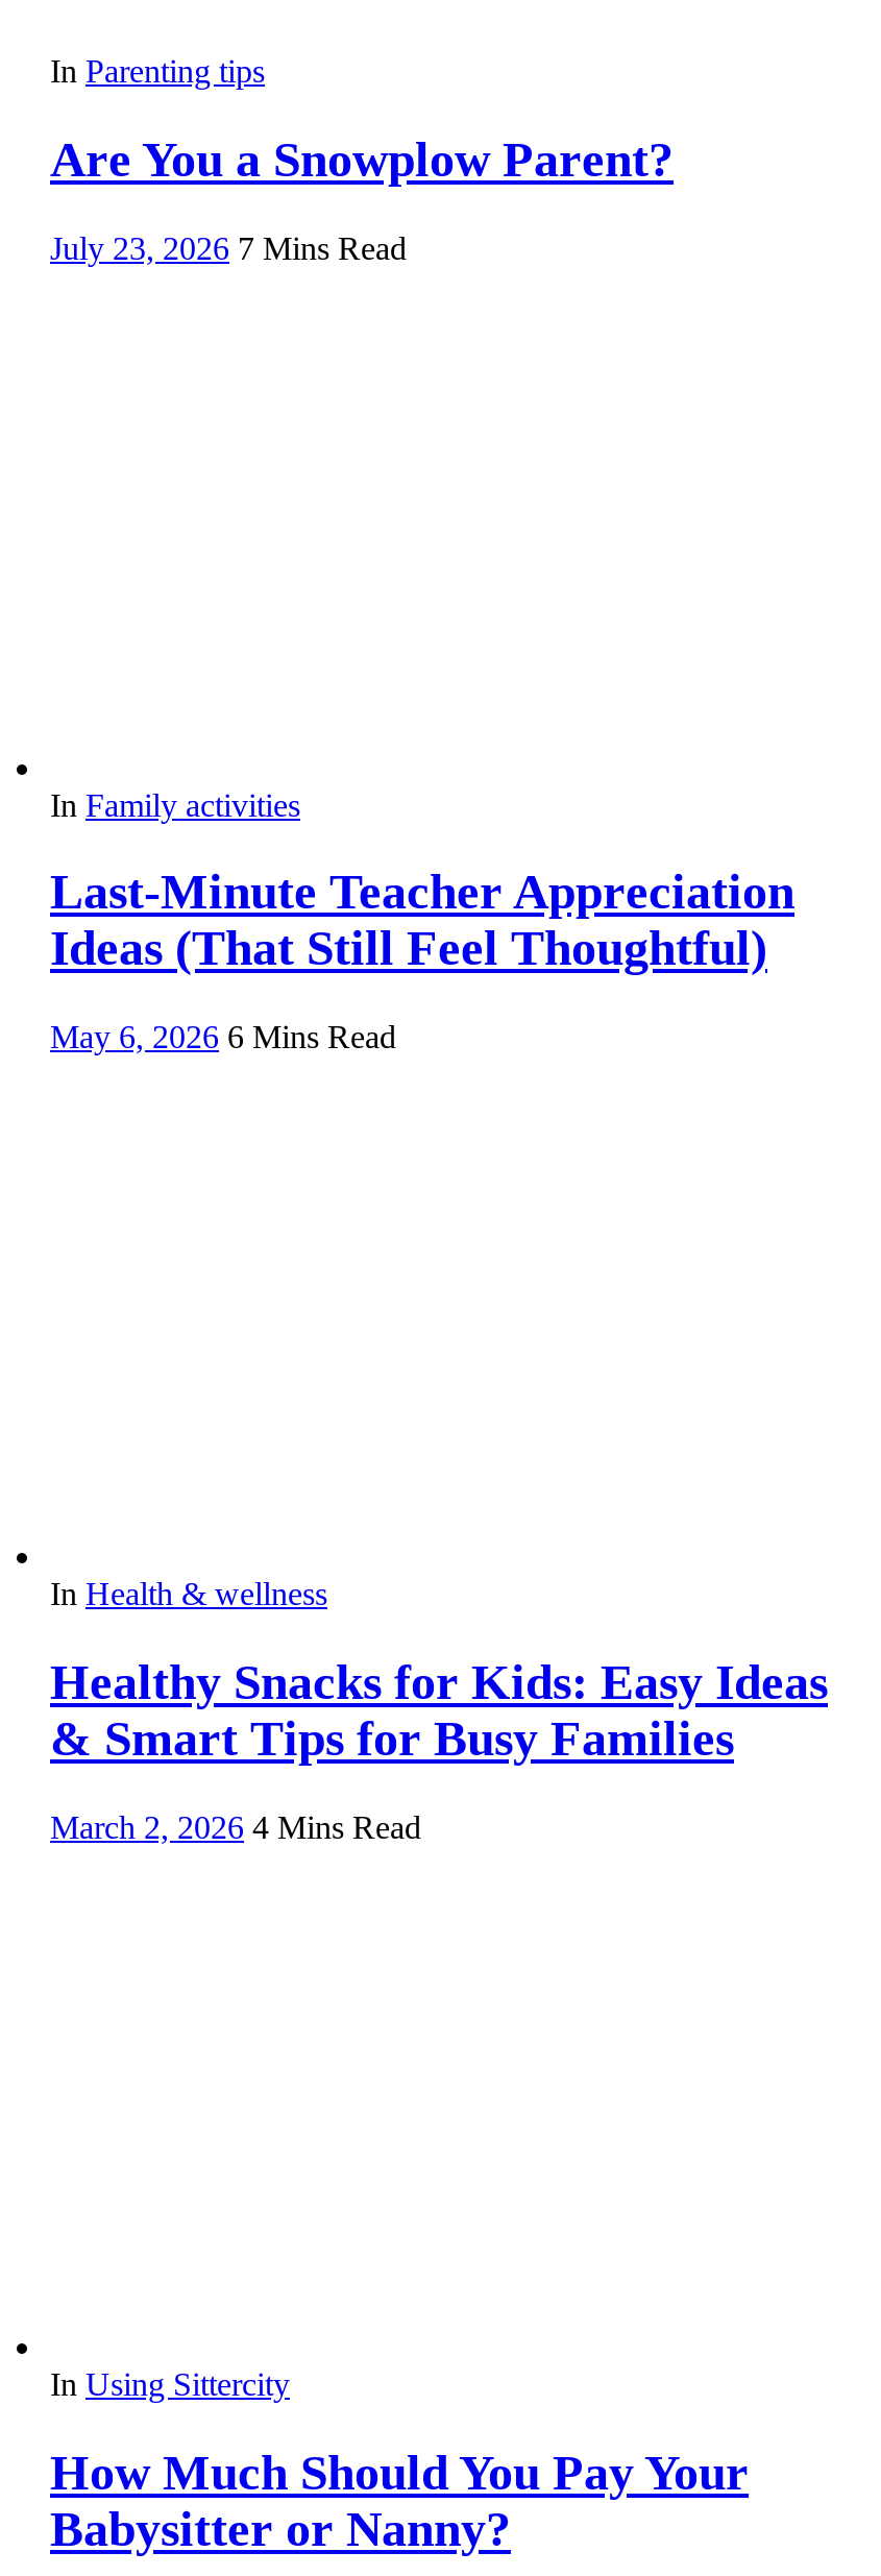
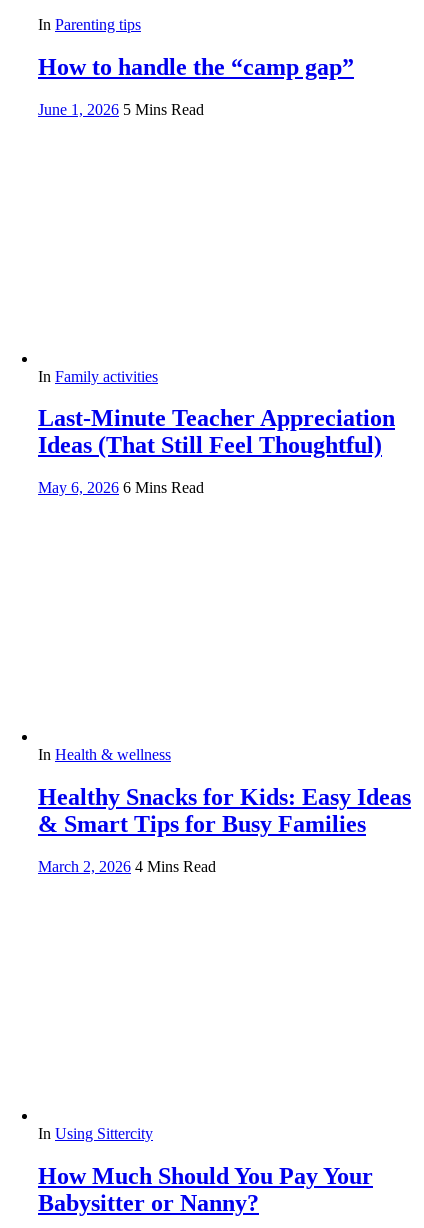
[50,132,674,186] Are You a Snowplow Parent? -> [38,54,354,80] How to handle the “camp gap”
[50,229,407,265] July 23, 2026 7 Mins Read -> [38,100,204,117] June 1, 2026 5 Mins Read

